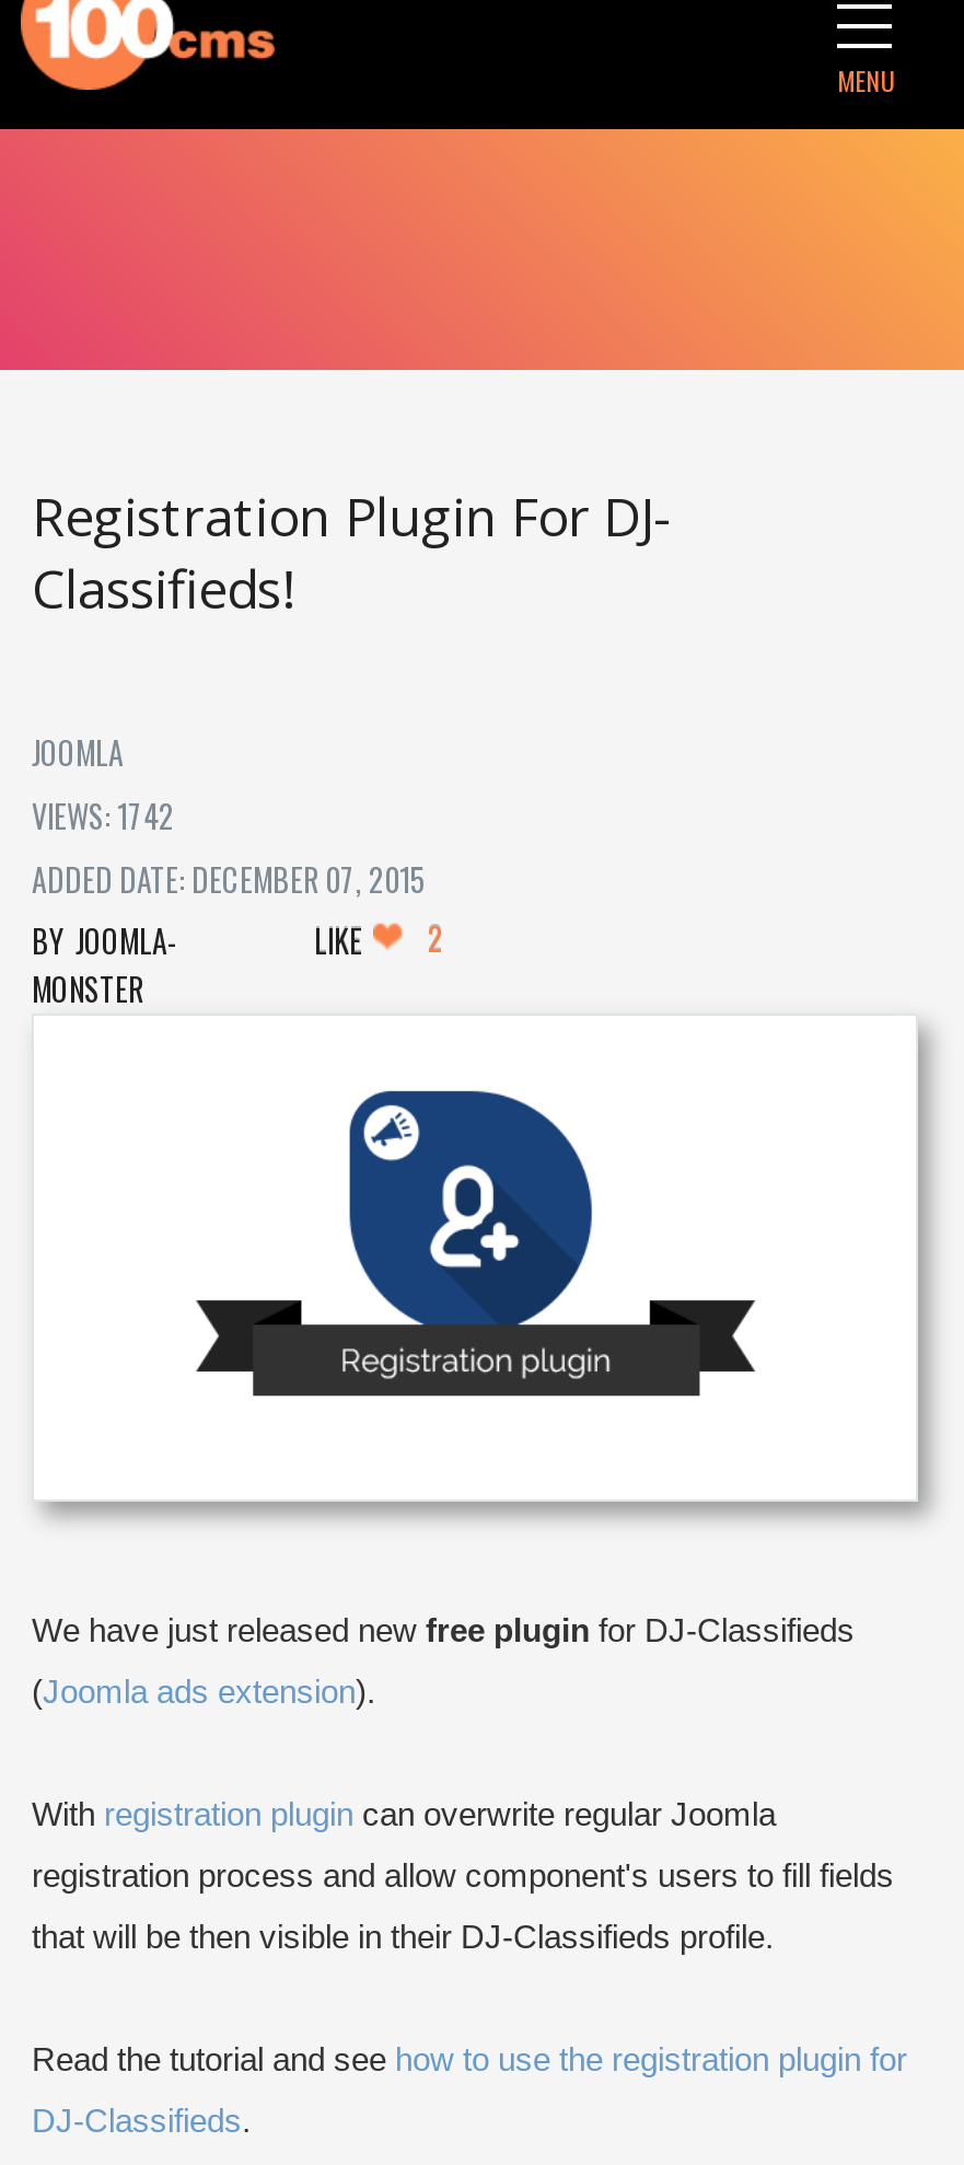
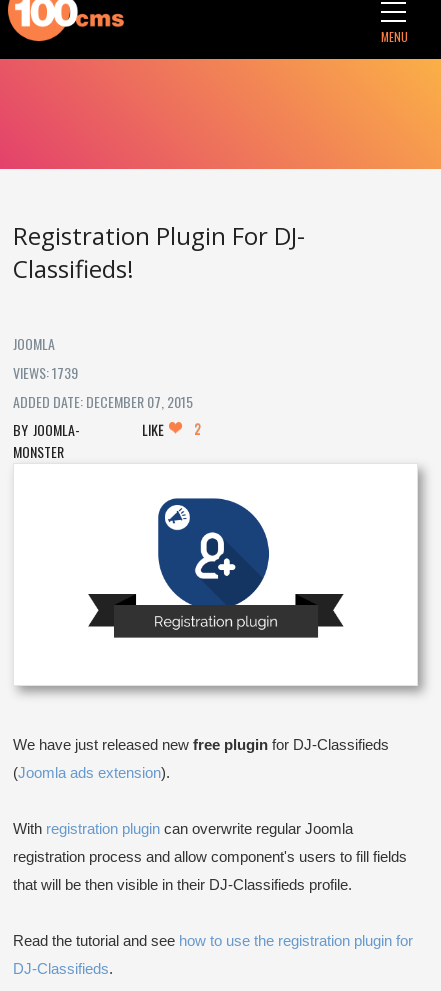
[32,792,174,838] VIEWS: 1742 -> [13,362,78,383] VIEWS: 1739

